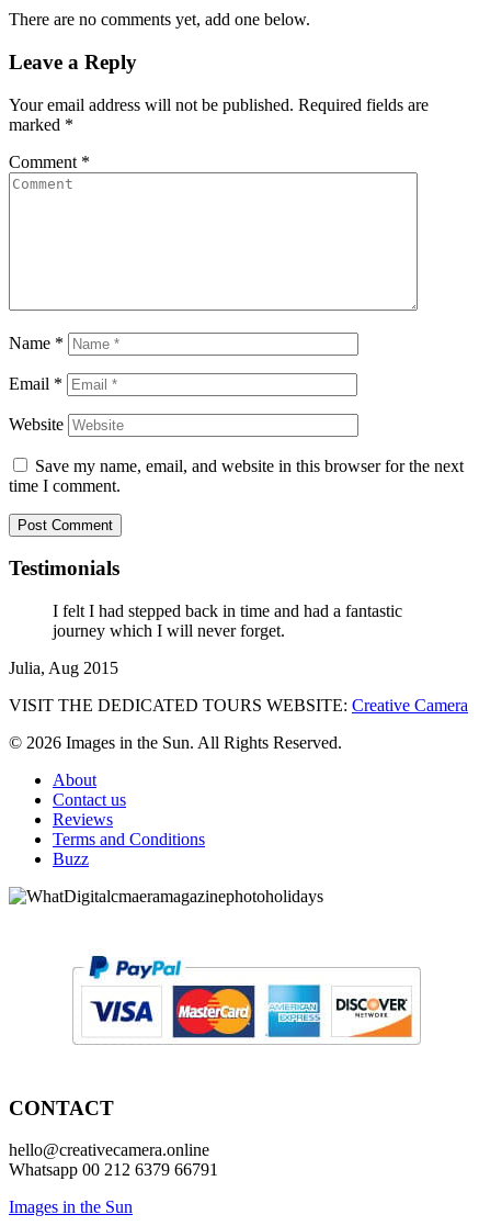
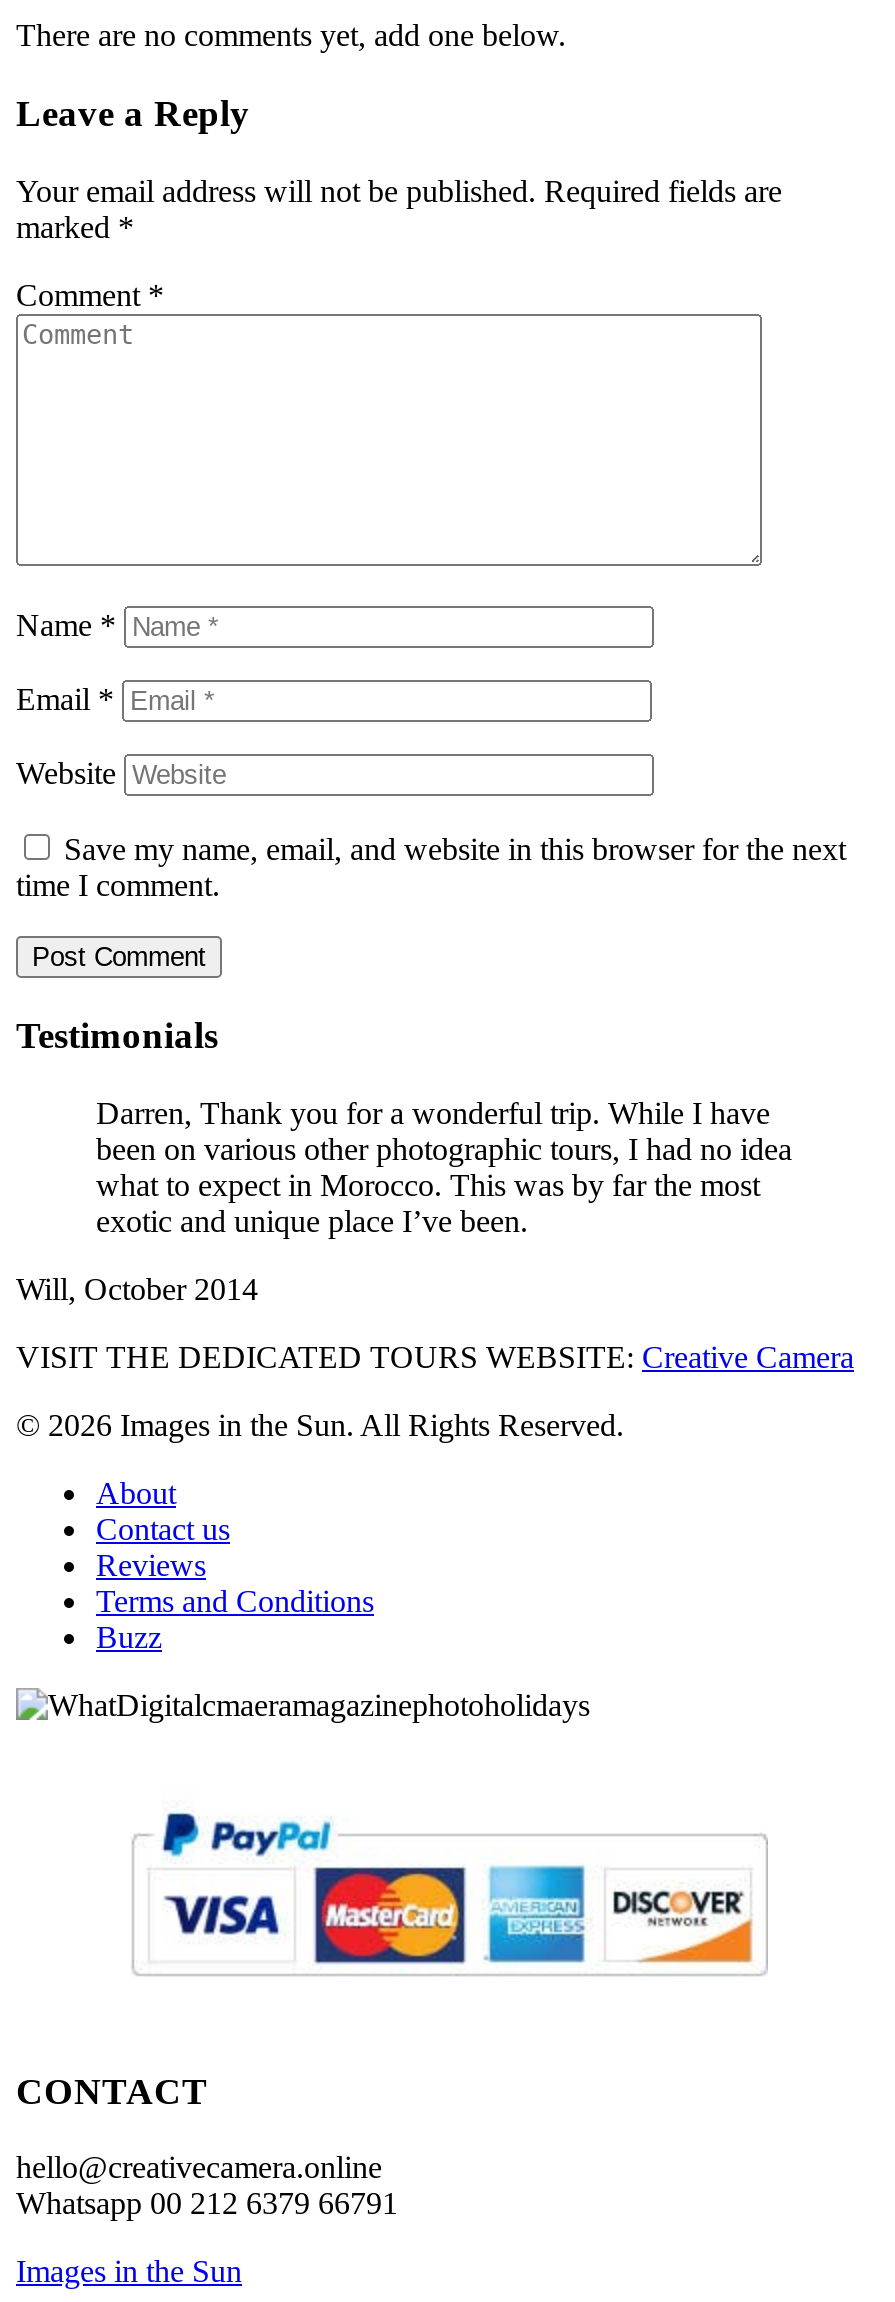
[53,601,402,640] I felt I had stepped back in time and had a fantastic | journey which I will never forget. -> [96,1096,792,1238] Darren, Thank you for a wonderful trip. While I have | been on various other photographic tours, I had no idea | what to expect in Morocco. This was by far the most | exotic and unique place I’ve been.
[9,659,118,677] Julia, Aug 2015 -> [16,1272,258,1306] Will, October 2014

